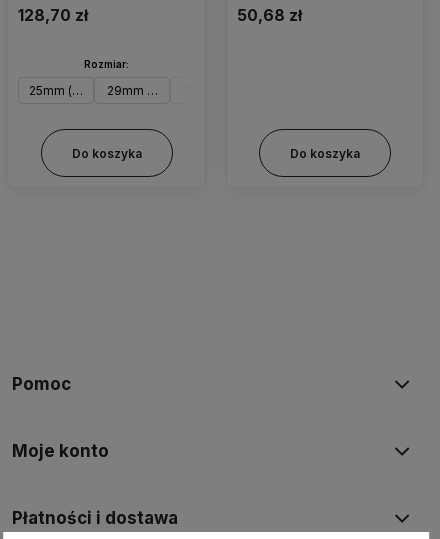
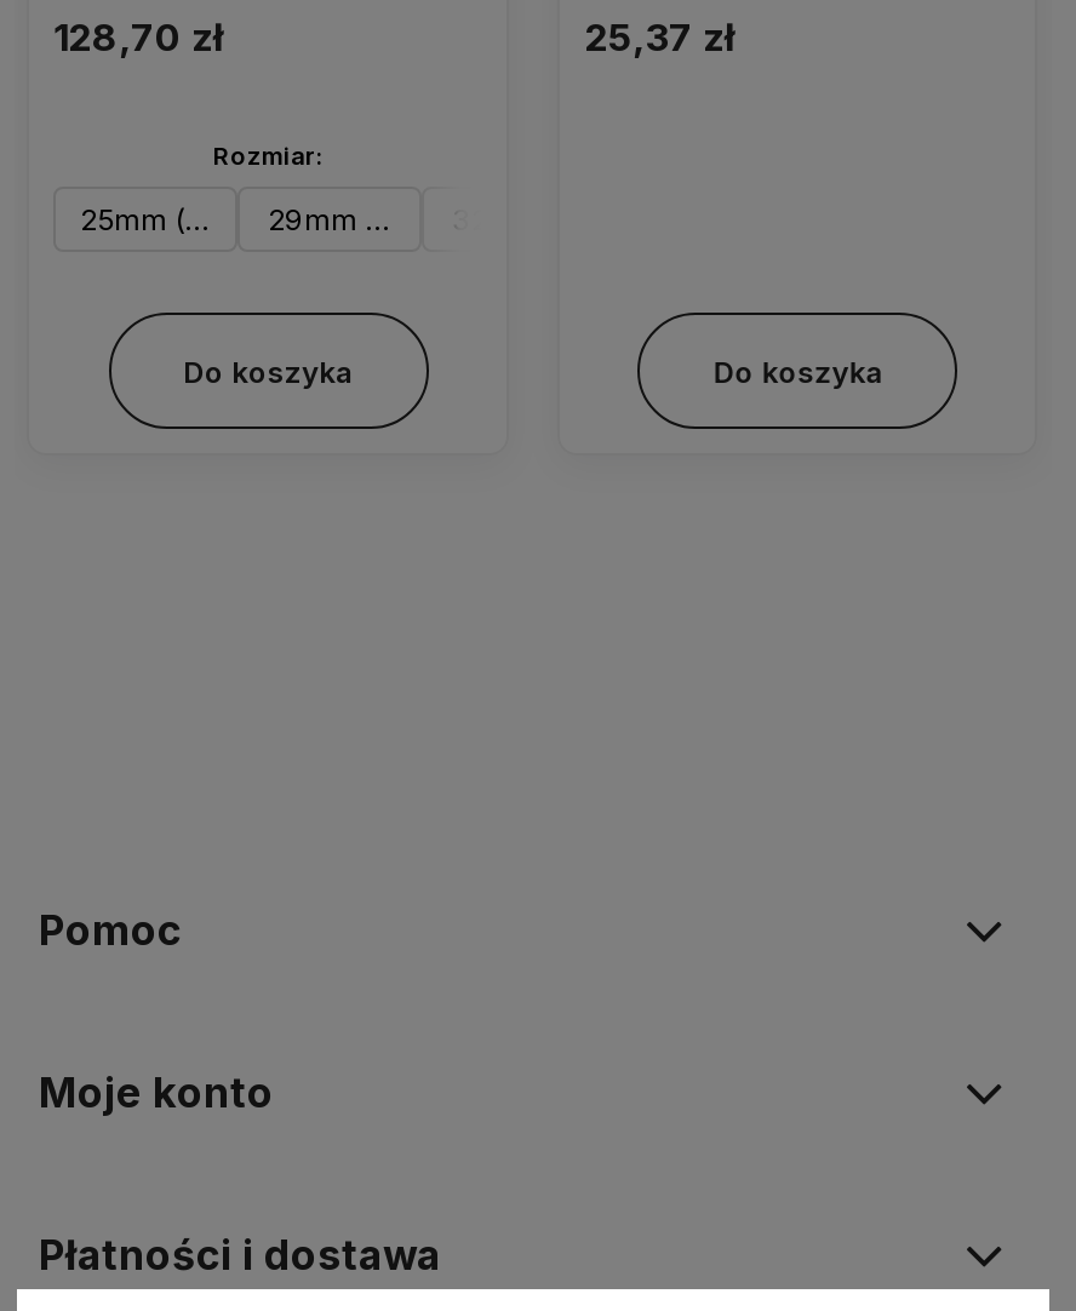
[237,6,302,25] 50,68 zł -> [584,15,734,61] 25,37 zł

